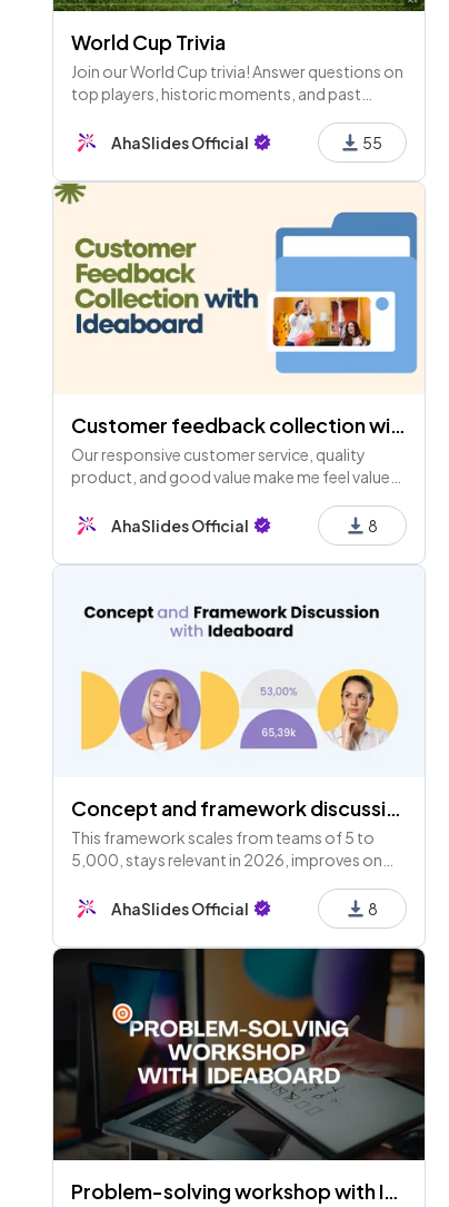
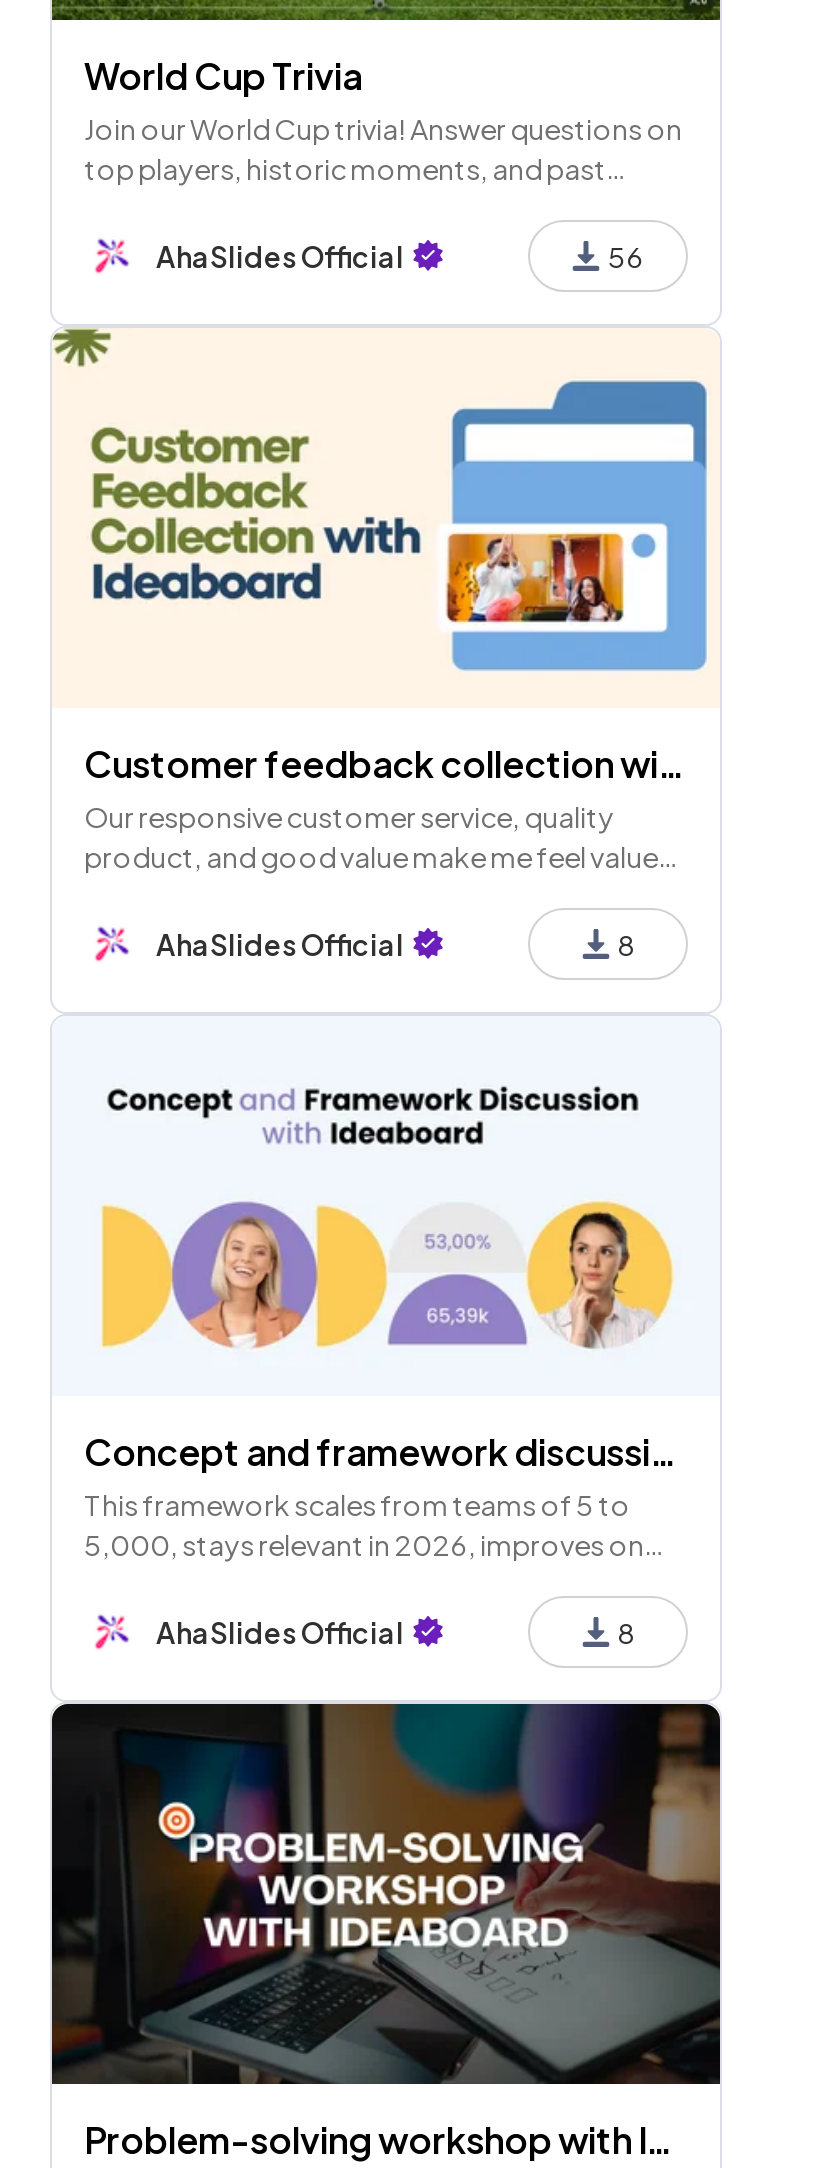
[362,132,382,152] 55 -> [608,237,644,273] 56

